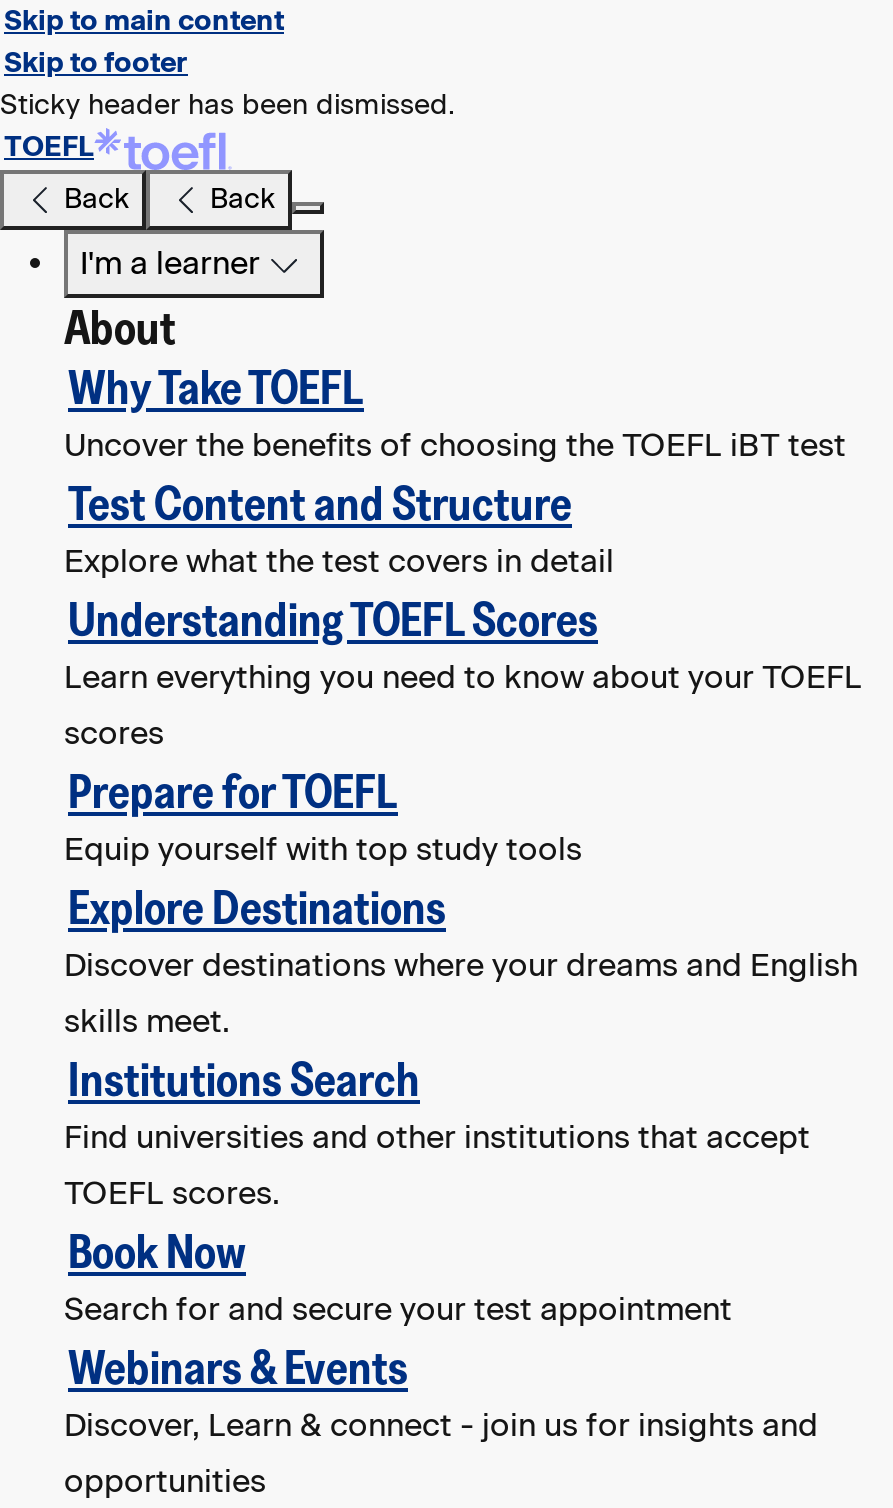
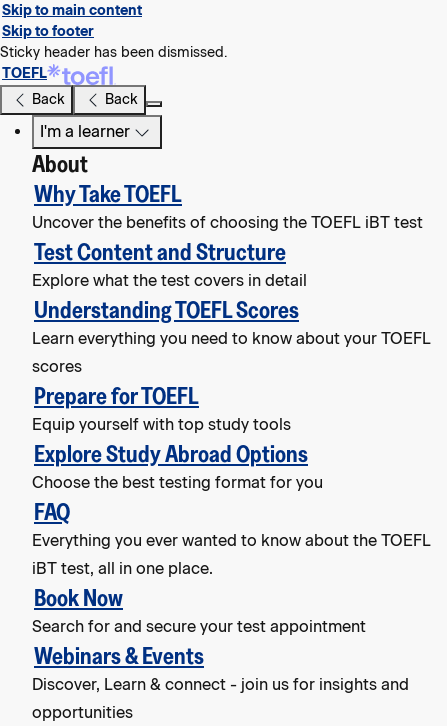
[64,878,858,1212] Explore Destinations | Discover destinations where your dreams and English | skills meet. | Institutions Search | Find universities and other institutions that accept | TOEFL scores. -> [32,439,431,578] Explore Study Abroad Options | Choose the best testing format for you | FAQ | Everything you ever wanted to know about the TOEFL | iBT test, all in one place.

